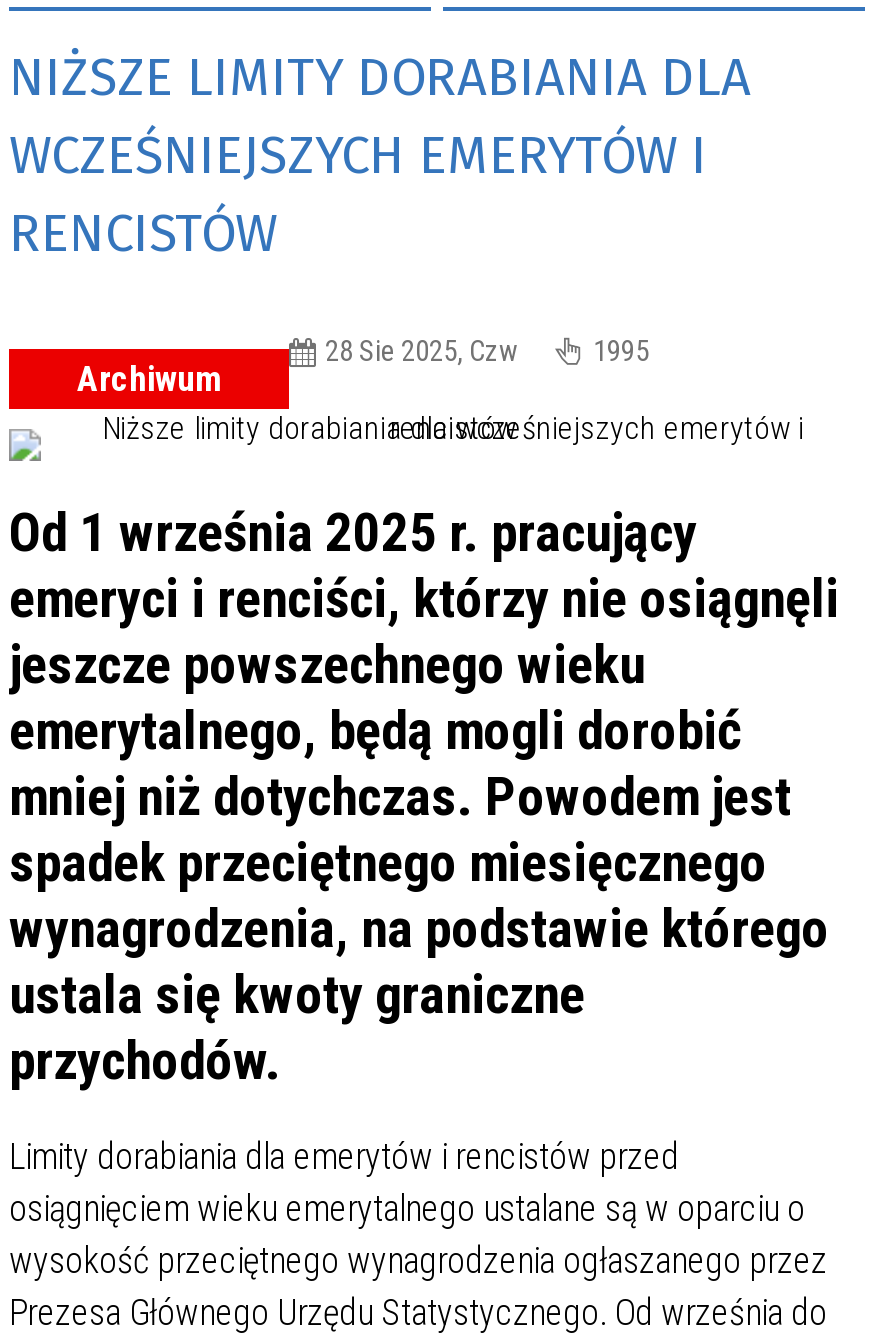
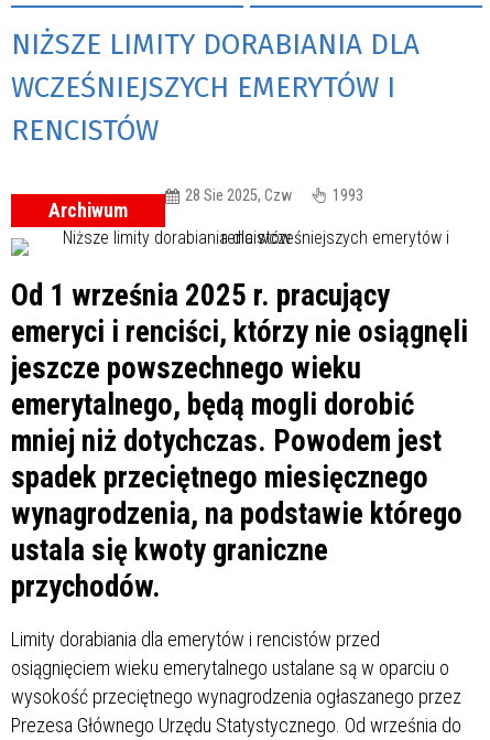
[593,334,649,368] 1995 -> [333,186,363,205] 1993

